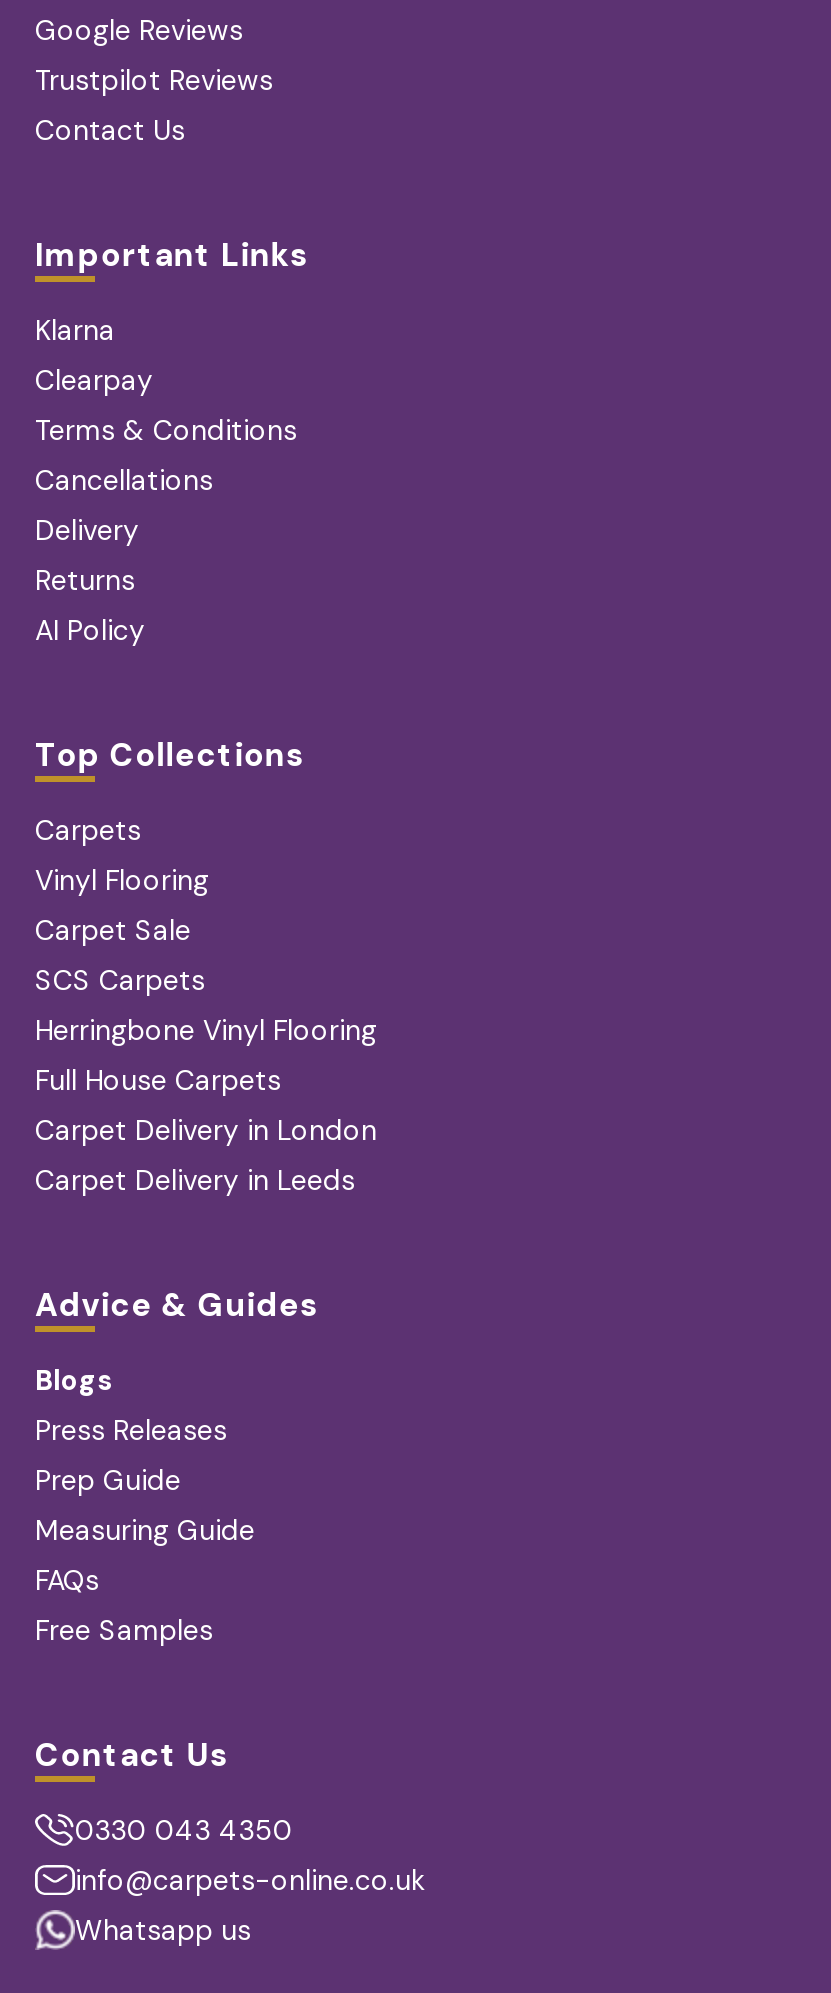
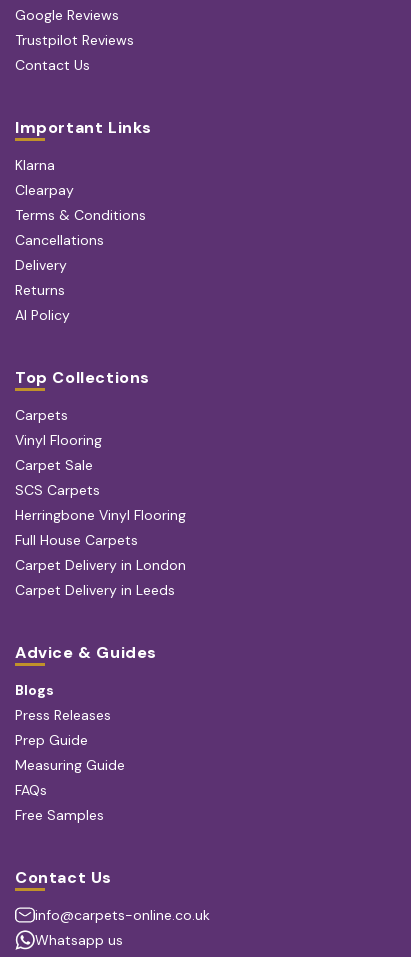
[75,1811,293,1847] 0330 043 4350 -> none

